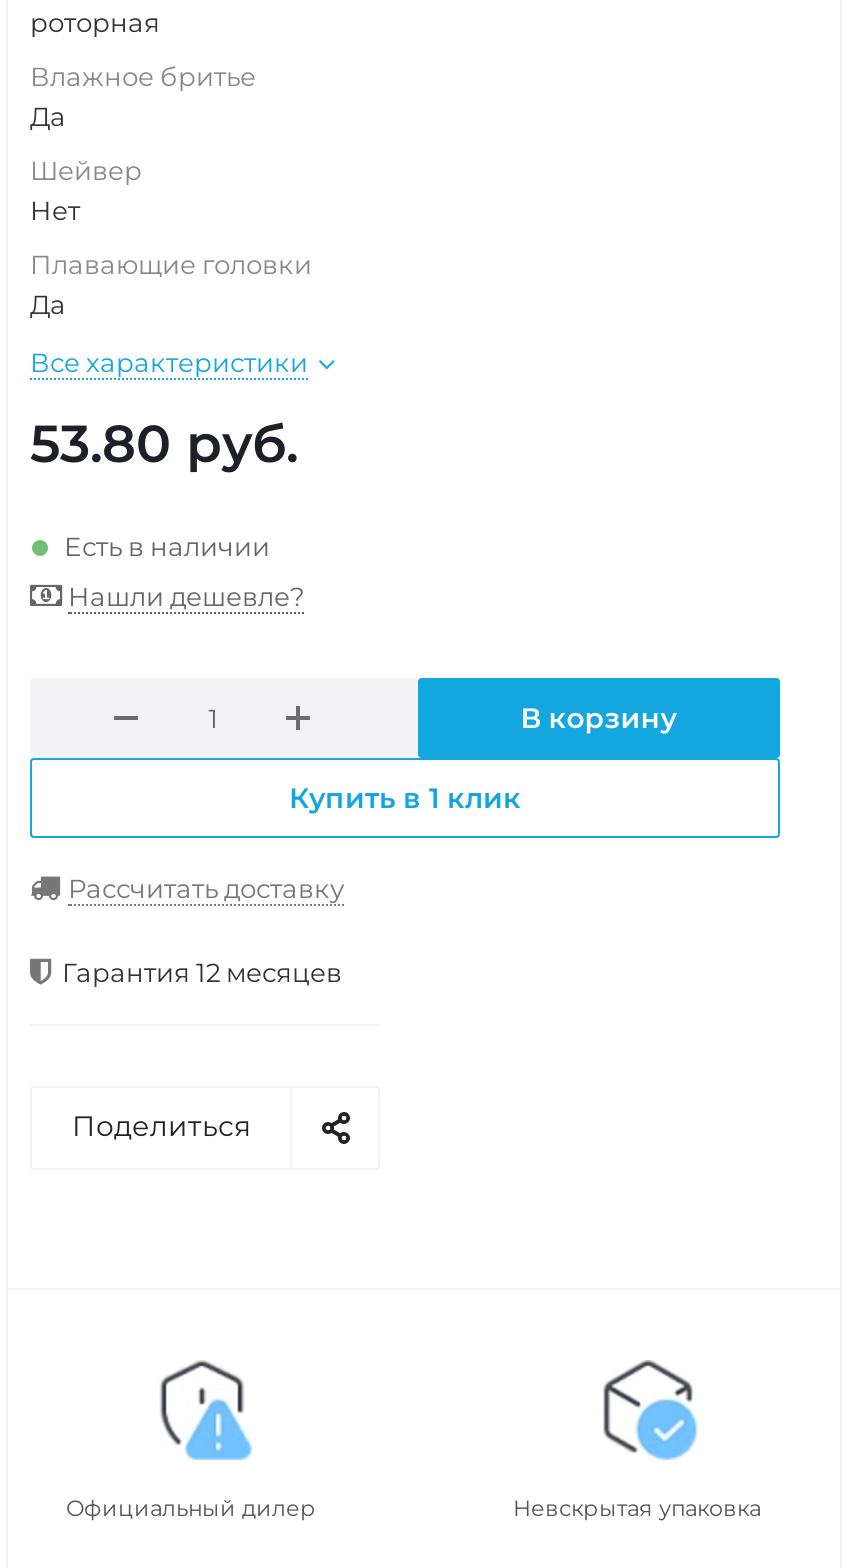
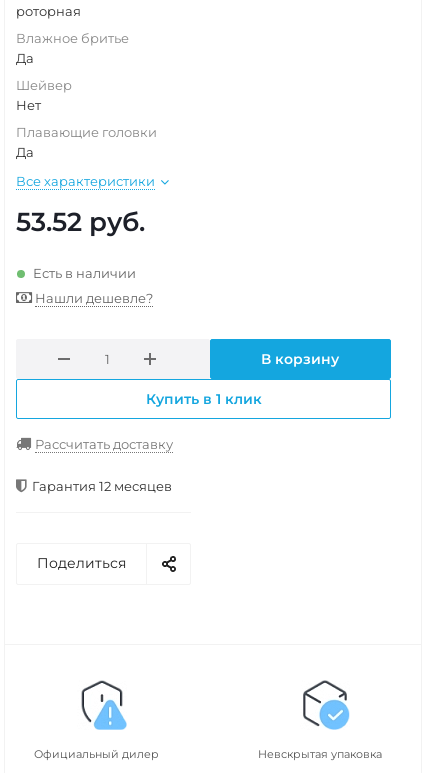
[30,412,298,476] 53.80 руб. -> [16,206,145,238] 53.52 руб.

